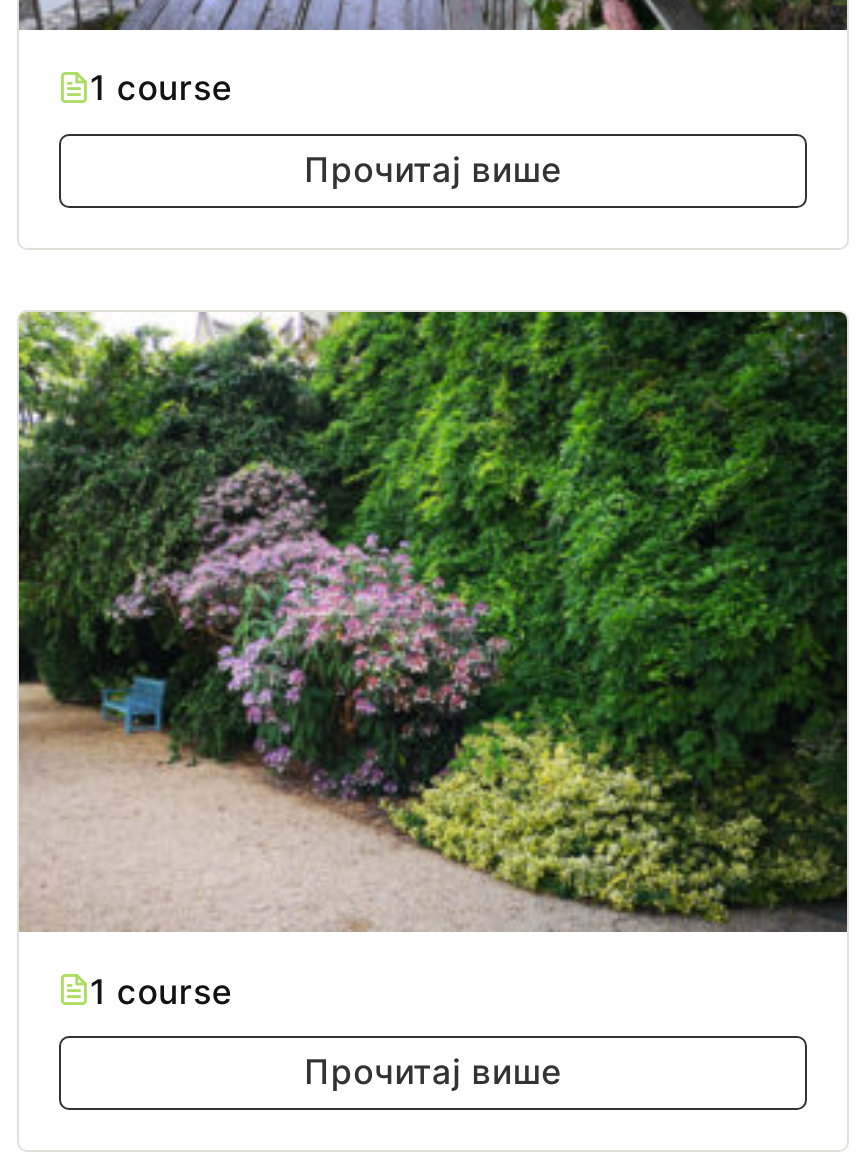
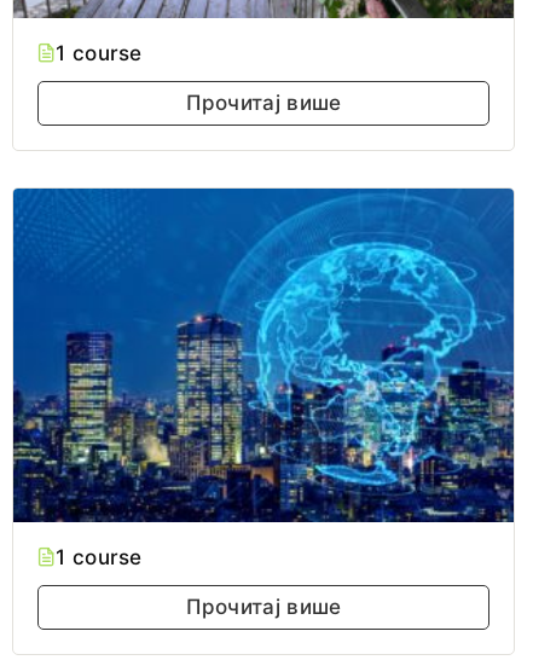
[17,310,849,932] [image] -> [12,187,515,523] [image]

